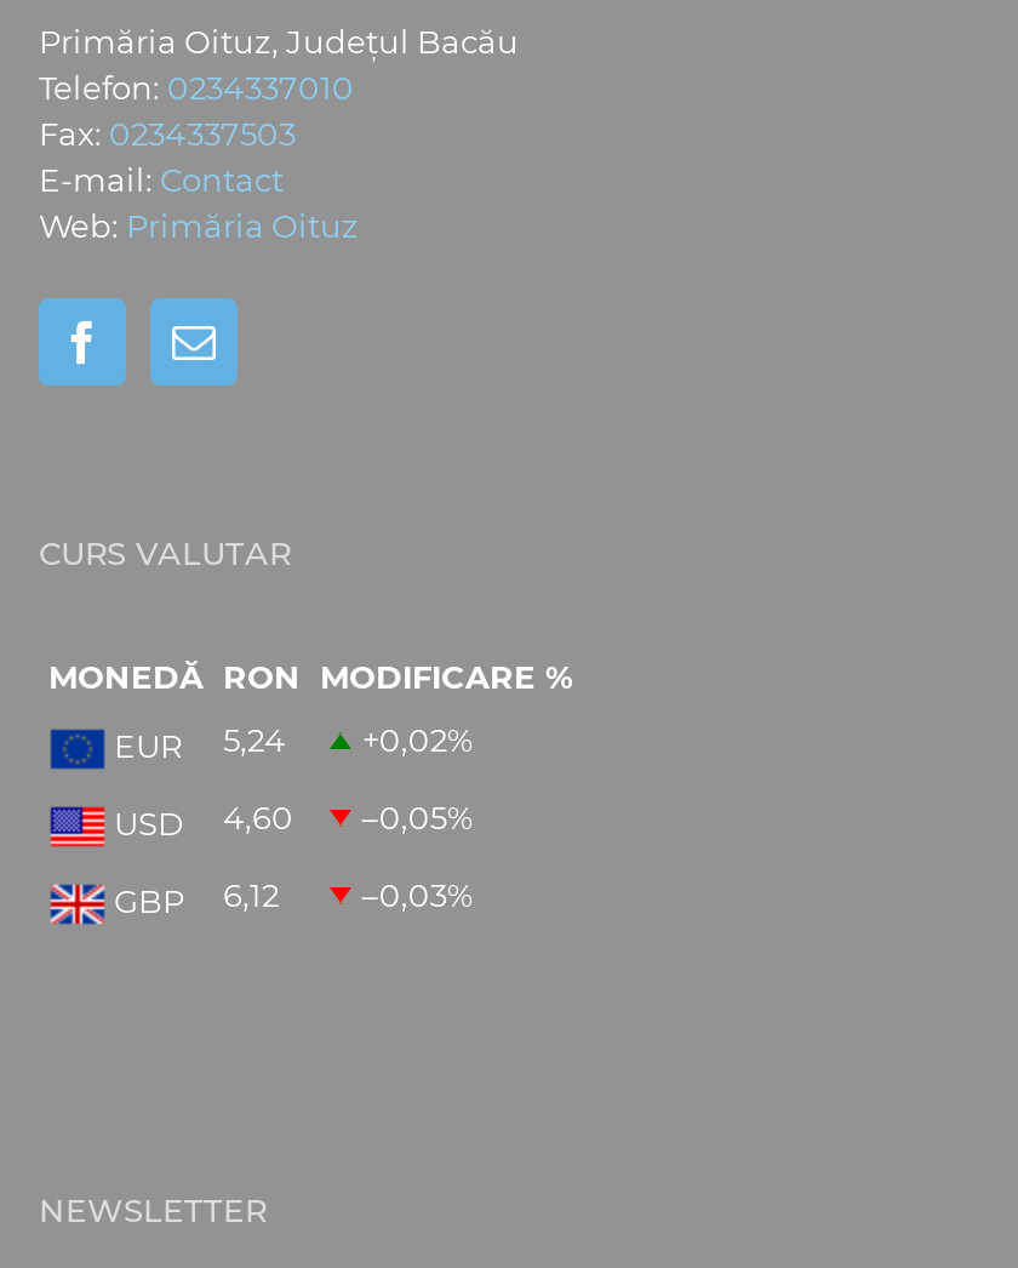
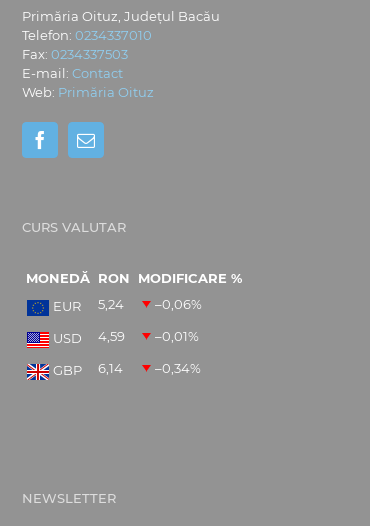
[107,720,474,765] EUR 5,24 +0,02% -> [50,296,202,314] EUR 5,24 –0,06%
[223,798,293,836] 4,60 -> [98,328,125,344] 4,59
[362,798,474,836] –0,05% -> [155,328,199,344] –0,01%
[107,875,279,920] GBP 6,12 -> [50,360,123,378] GBP 6,14
[362,875,474,914] –0,03% -> [155,360,201,376] –0,34%

